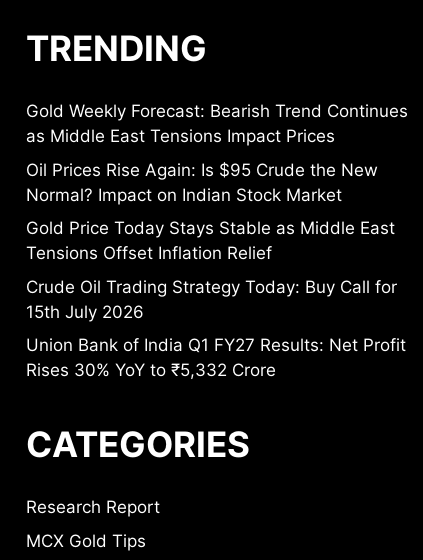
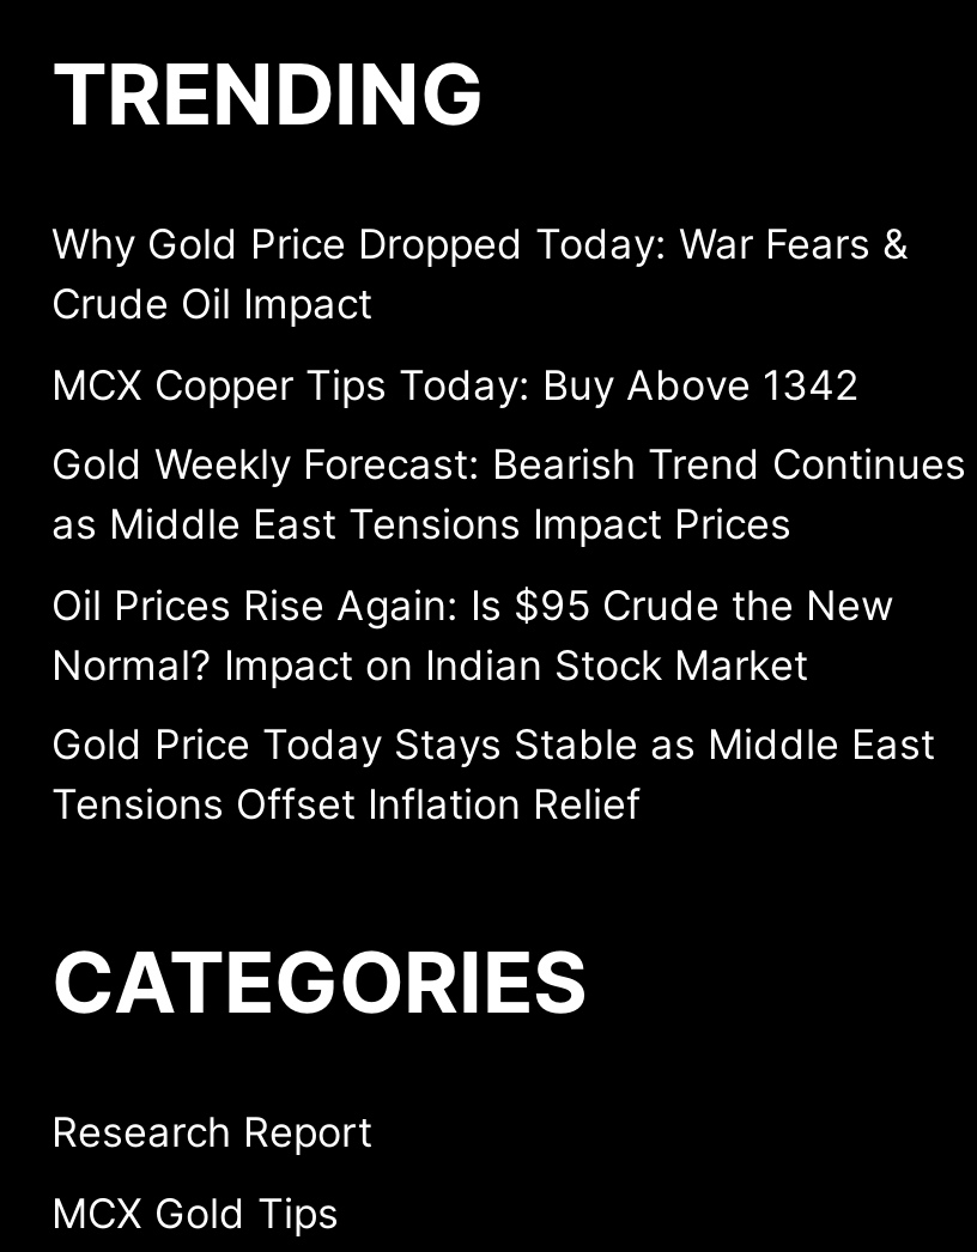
none -> [51,220,909,408] Why Gold Price Dropped Today: War Fears & | Crude Oil Impact | MCX Copper Tips Today: Buy Above 1342
moved [26,101,408,263] -> [51,441,966,829]: Gold Weekly Forecast: Bearish Trend Continues | as Middle East Tensions Impact Prices | Oil Prices Rise Again: Is $95 Crude the New | Normal? Impact on Indian Stock Market | Gold Price Today Stays Stable as Middle East | Tensions Offset Inflation Relief
[26,277,406,380] Crude Oil Trading Strategy Today: Buy Call for | 15th July 2026 | Union Bank of India Q1 FY27 Results: Net Profit | Rises 30% YoY to ₹5,332 Crore -> none

